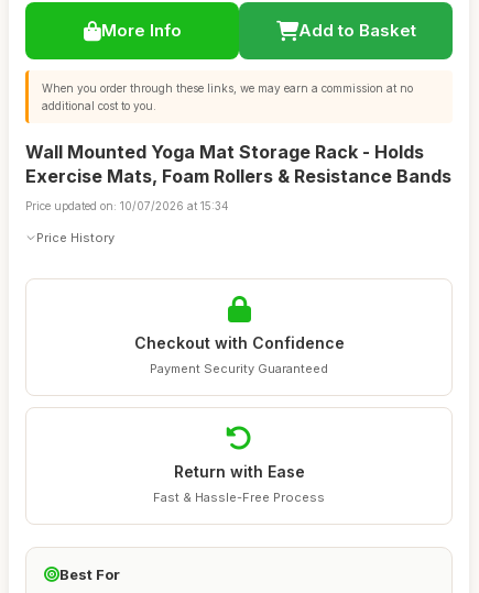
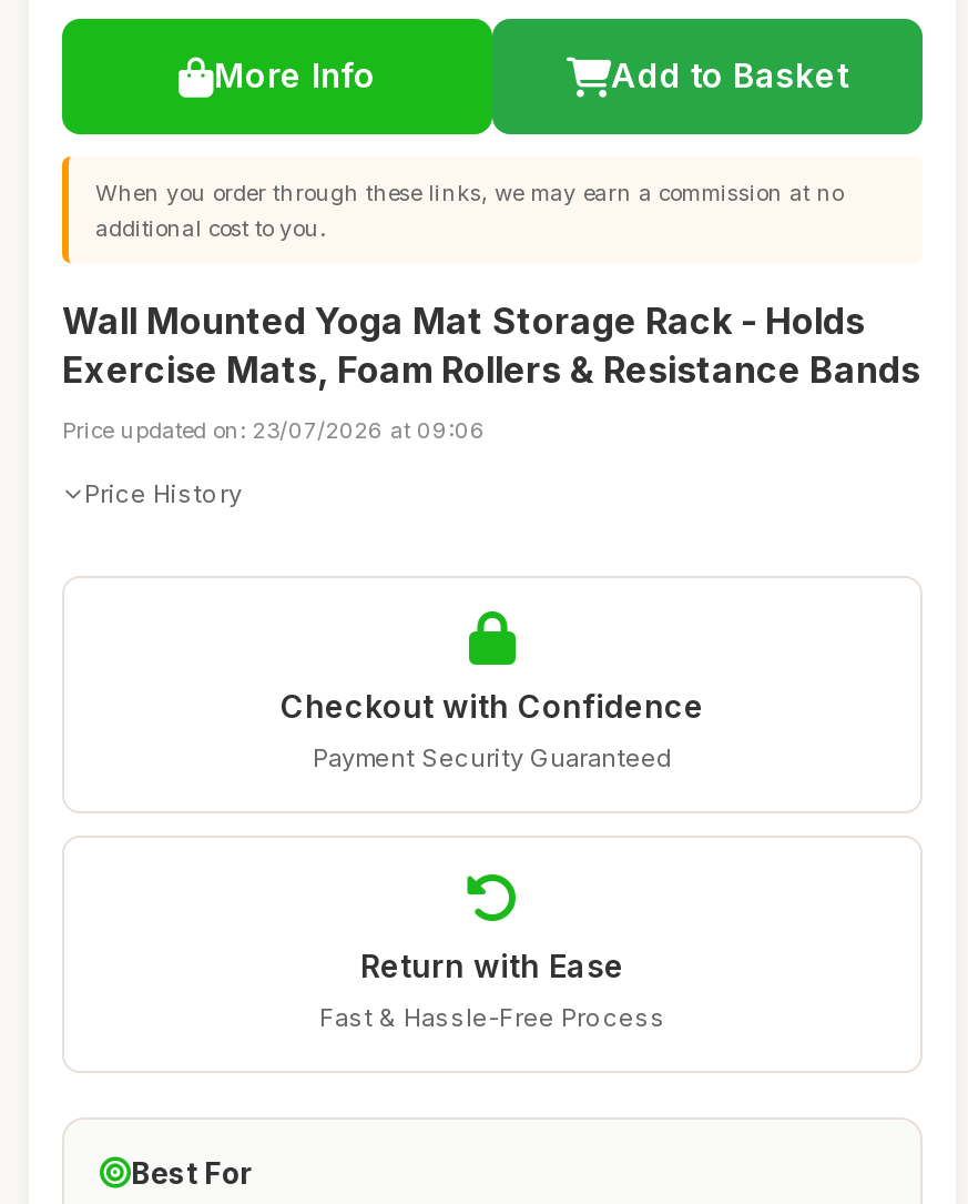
[25,199,229,212] Price updated on: 10/07/2026 at 15:34 -> [62,416,486,443] Price updated on: 23/07/2026 at 09:06

